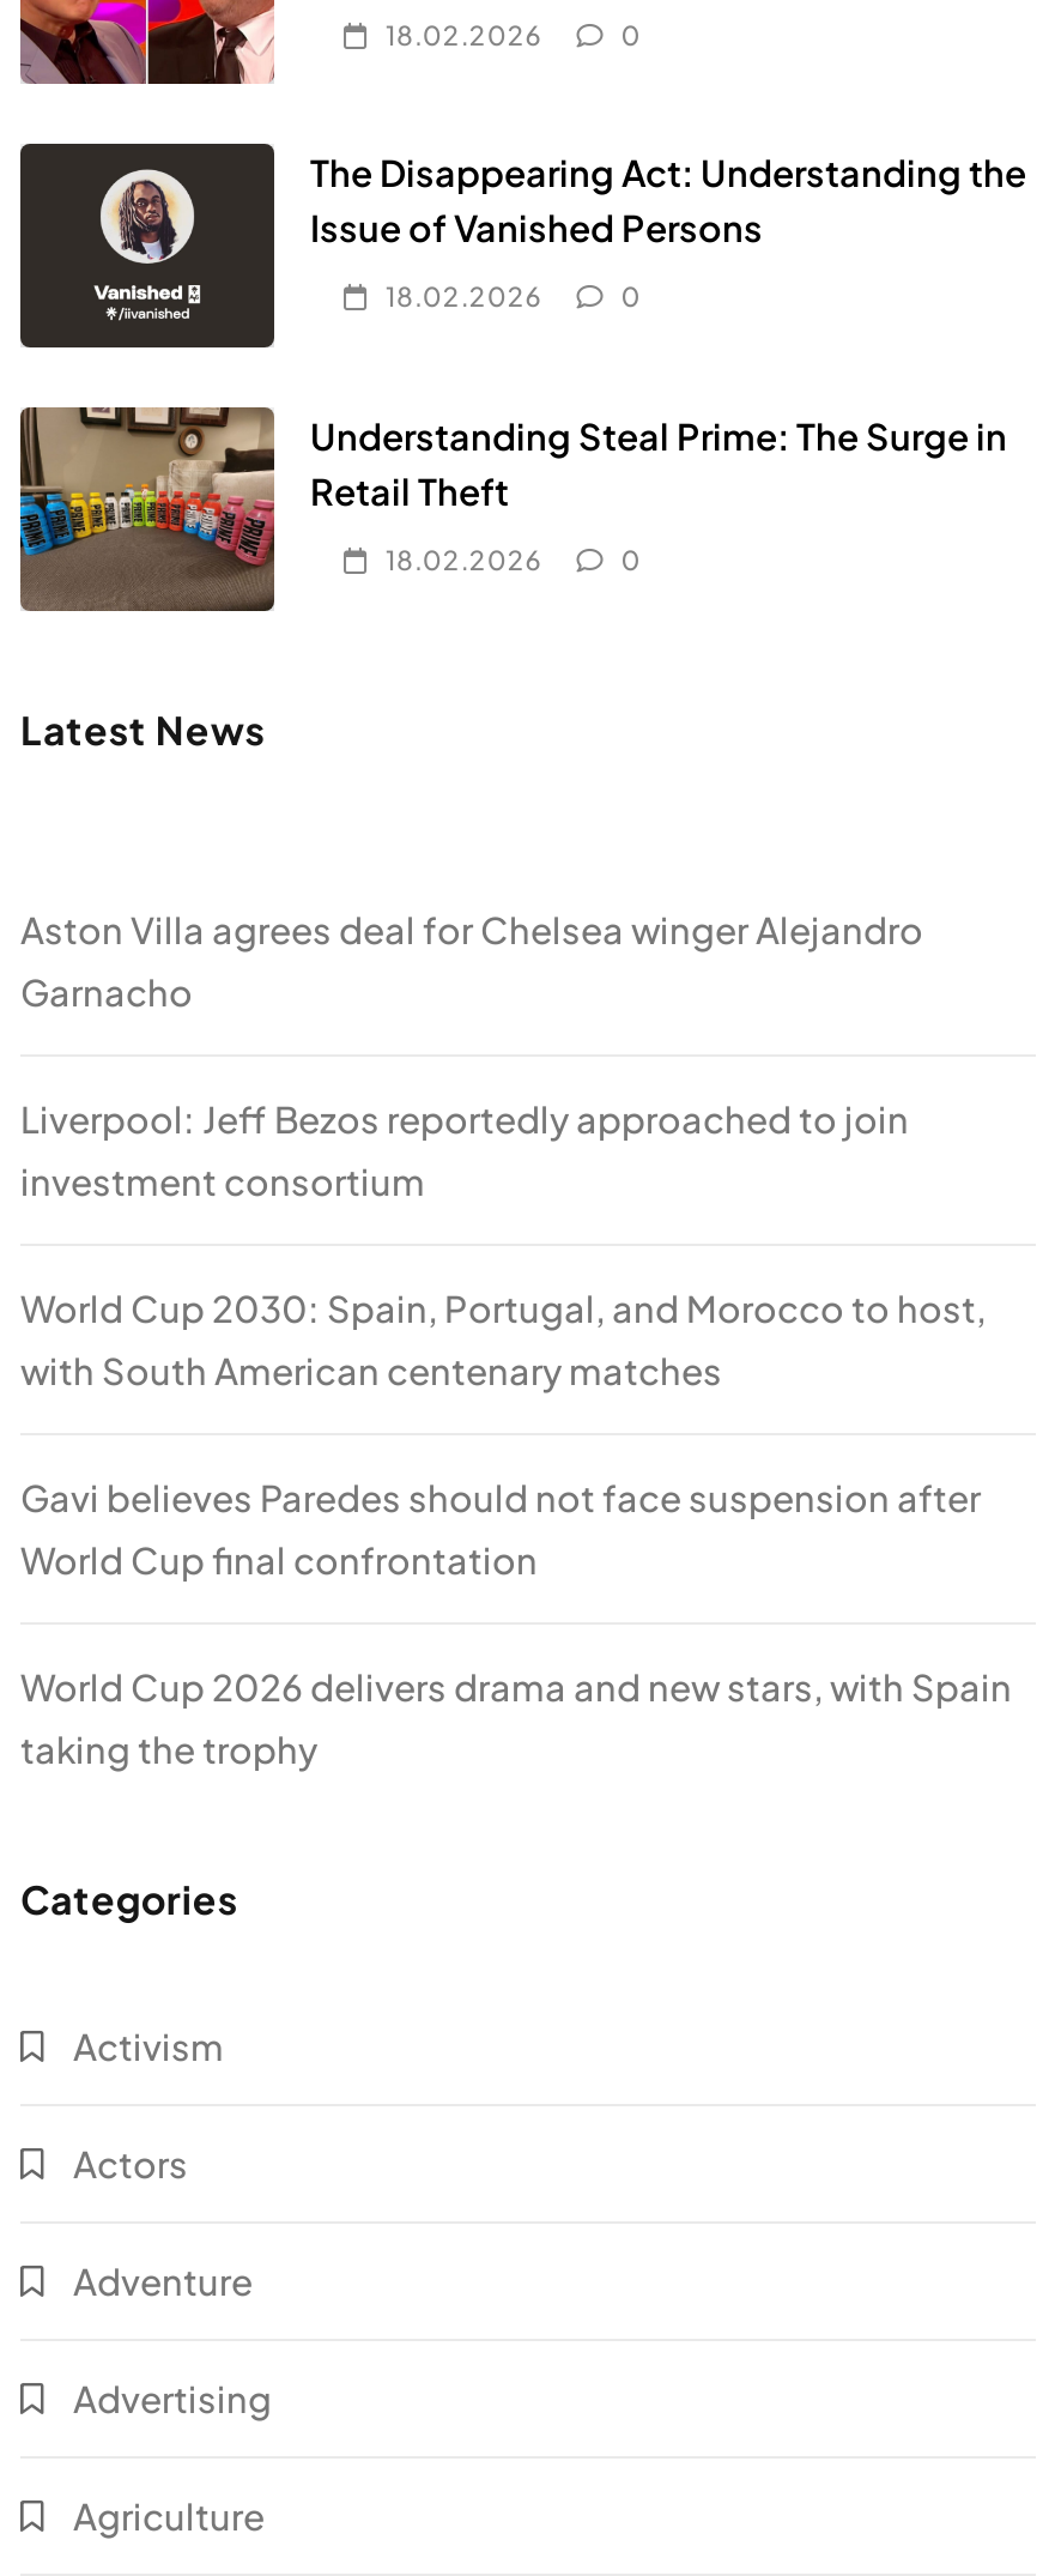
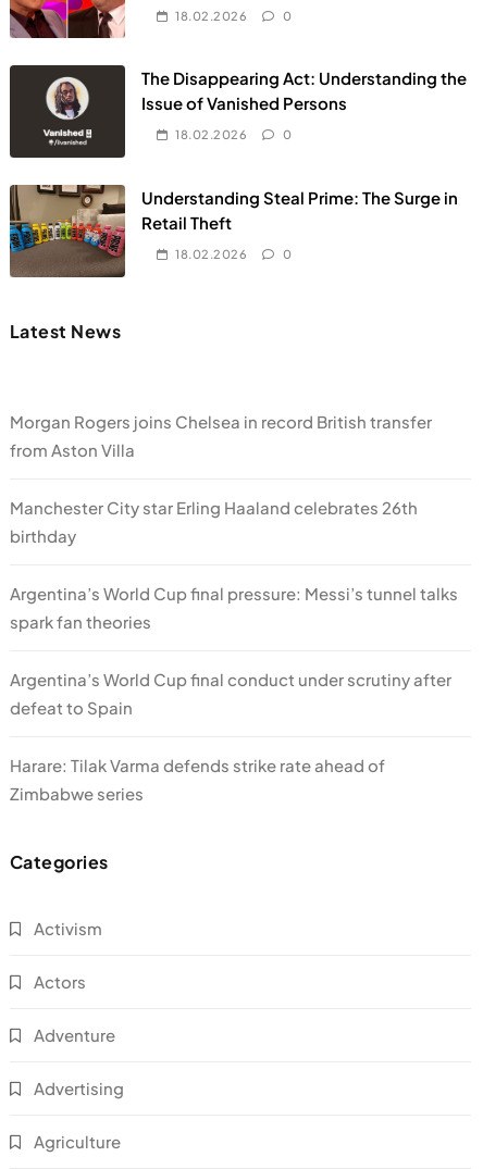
[20,906,923,1013] Aston Villa agrees deal for Chelsea winger Alejandro | Garnacho -> [10,411,432,460] Morgan Rogers joins Chelsea in record British transfer | from Aston Villa
[20,1095,909,1203] Liverpool: Jeff Bezos reportedly approached to join | investment consortium -> [10,497,418,546] Manchester City star Erling Haaland celebrates 26th | birthday
[20,1284,986,1392] World Cup 2030: Spain, Portugal, and Morocco to host, | with South American centenary matches -> [10,583,458,632] Argentina’s World Cup final pressure: Messi’s tunnel talks | spark fan theories
[20,1473,981,1581] Gavi believes Paredes should not face suspension after | World Cup final confrontation -> [10,669,451,718] Argentina’s World Cup final conduct under scrutiny after | defeat to Spain
[20,1663,1012,1771] World Cup 2026 delivers drama and new stars, with Spain | taking the trophy -> [10,755,385,804] Harare: Tilak Varma defends strike rate ahead of | Zimbabwe series

